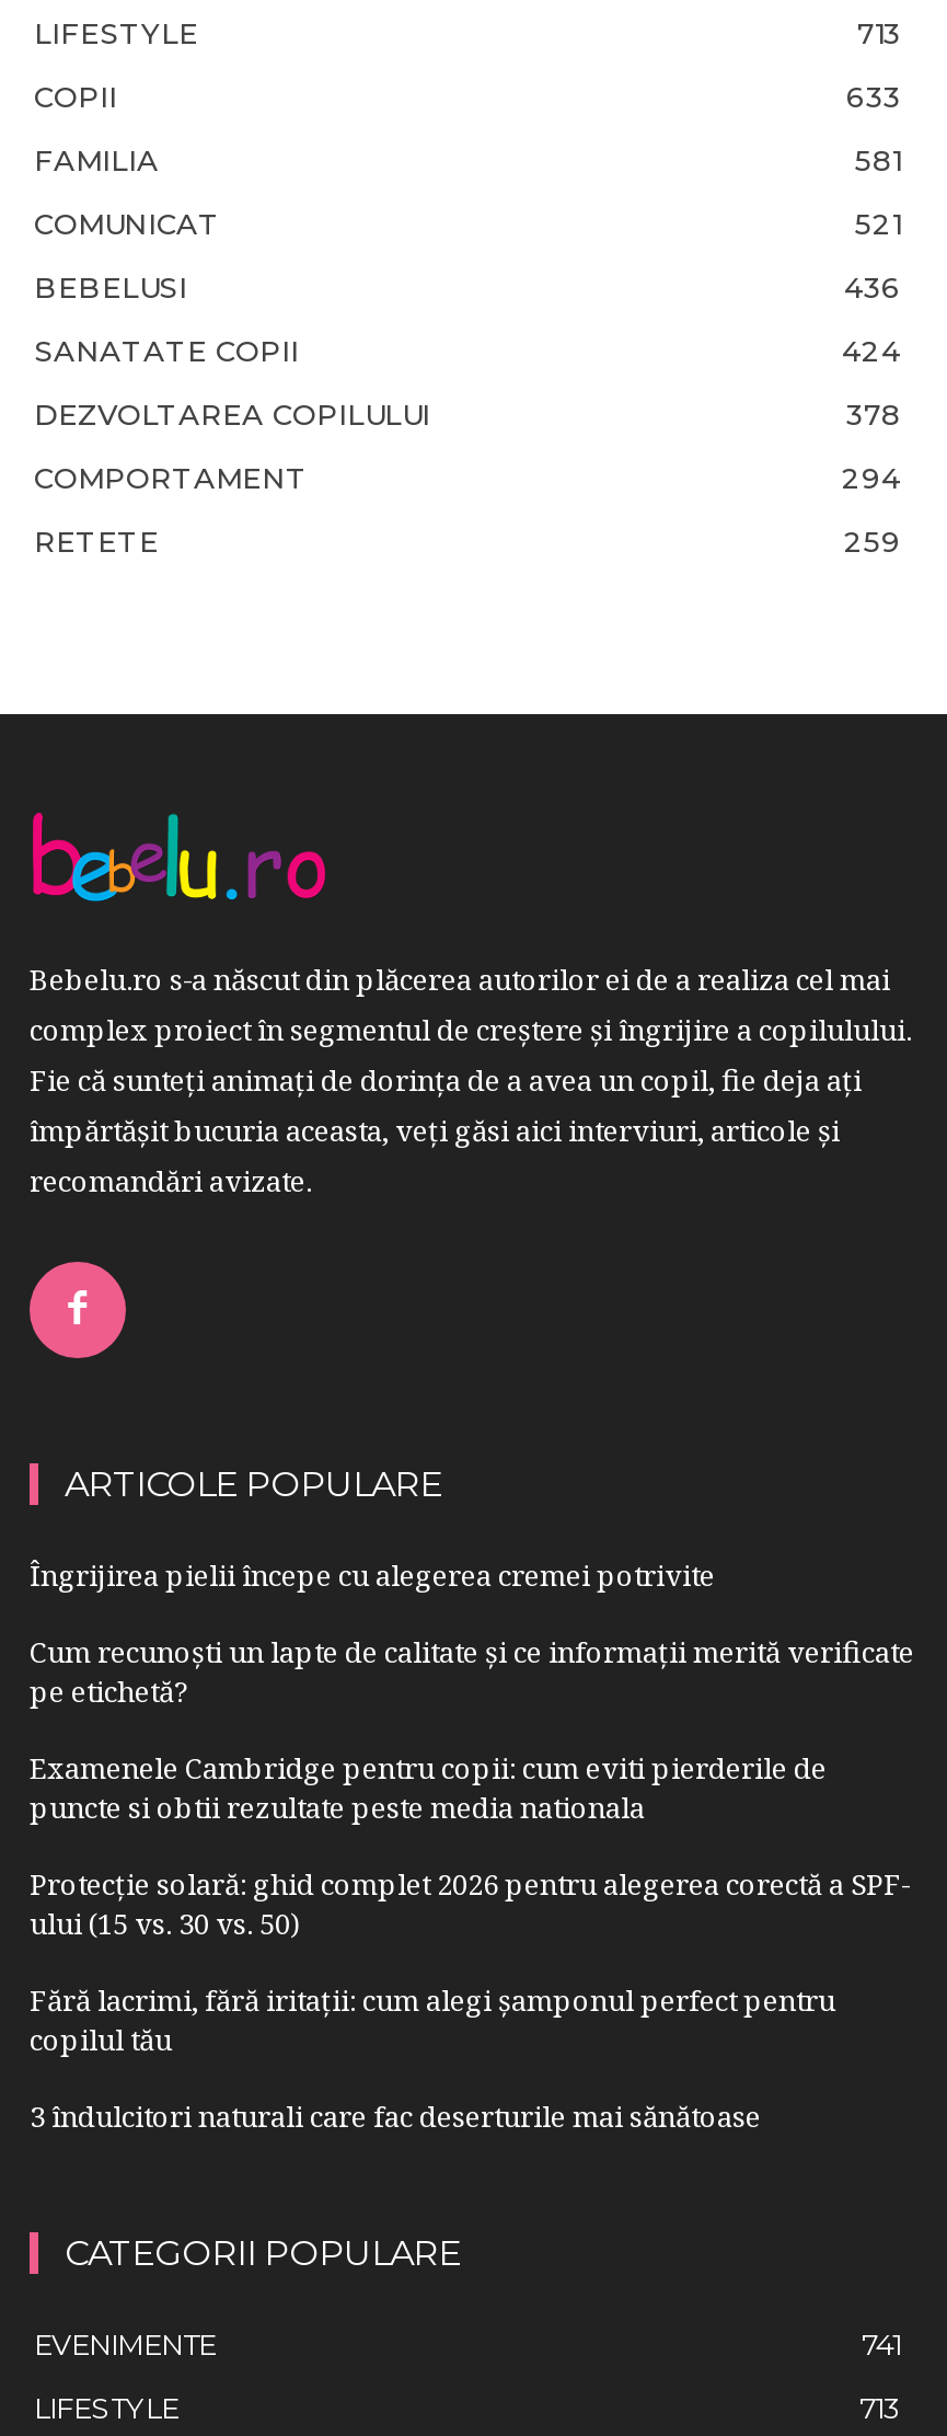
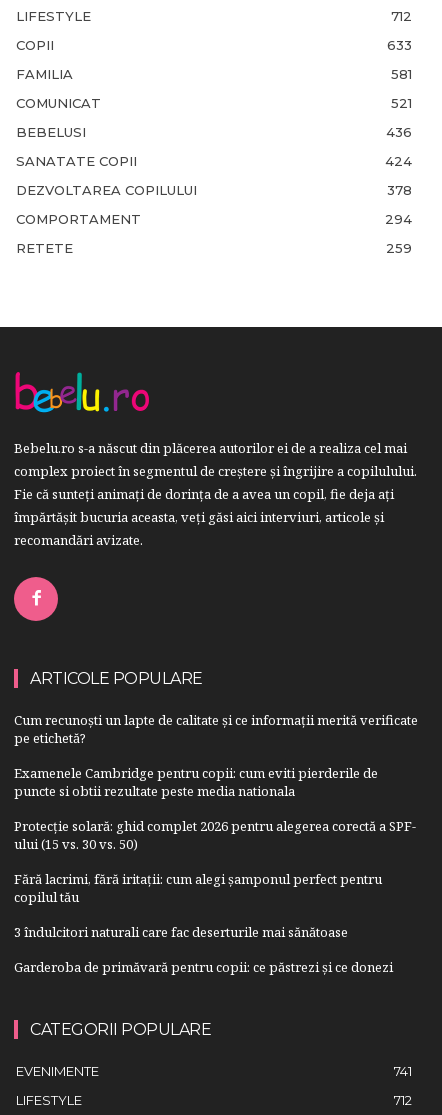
[857,15,901,50] 713 -> [391,8,412,24] 712
[30,1555,715,1595] Îngrijirea pielii începe cu alegerea cremei potrivite -> none
moved [30,1632,914,2136] -> [14,711,418,941]: Cum recunoști un lapte de calitate și ce informații merită verificate | pe etichetă? | Examenele Cambridge pentru copii: cum eviti pierderile de | ... | copilul tău | 3 îndulcitori naturali care fac deserturile mai sănătoase
none -> [14,958,393,976] Garderoba de primăvară pentru copii: ce păstrezi și ce donezi
[859,2390,901,2425] 713 -> [394,1092,412,1108] 712

